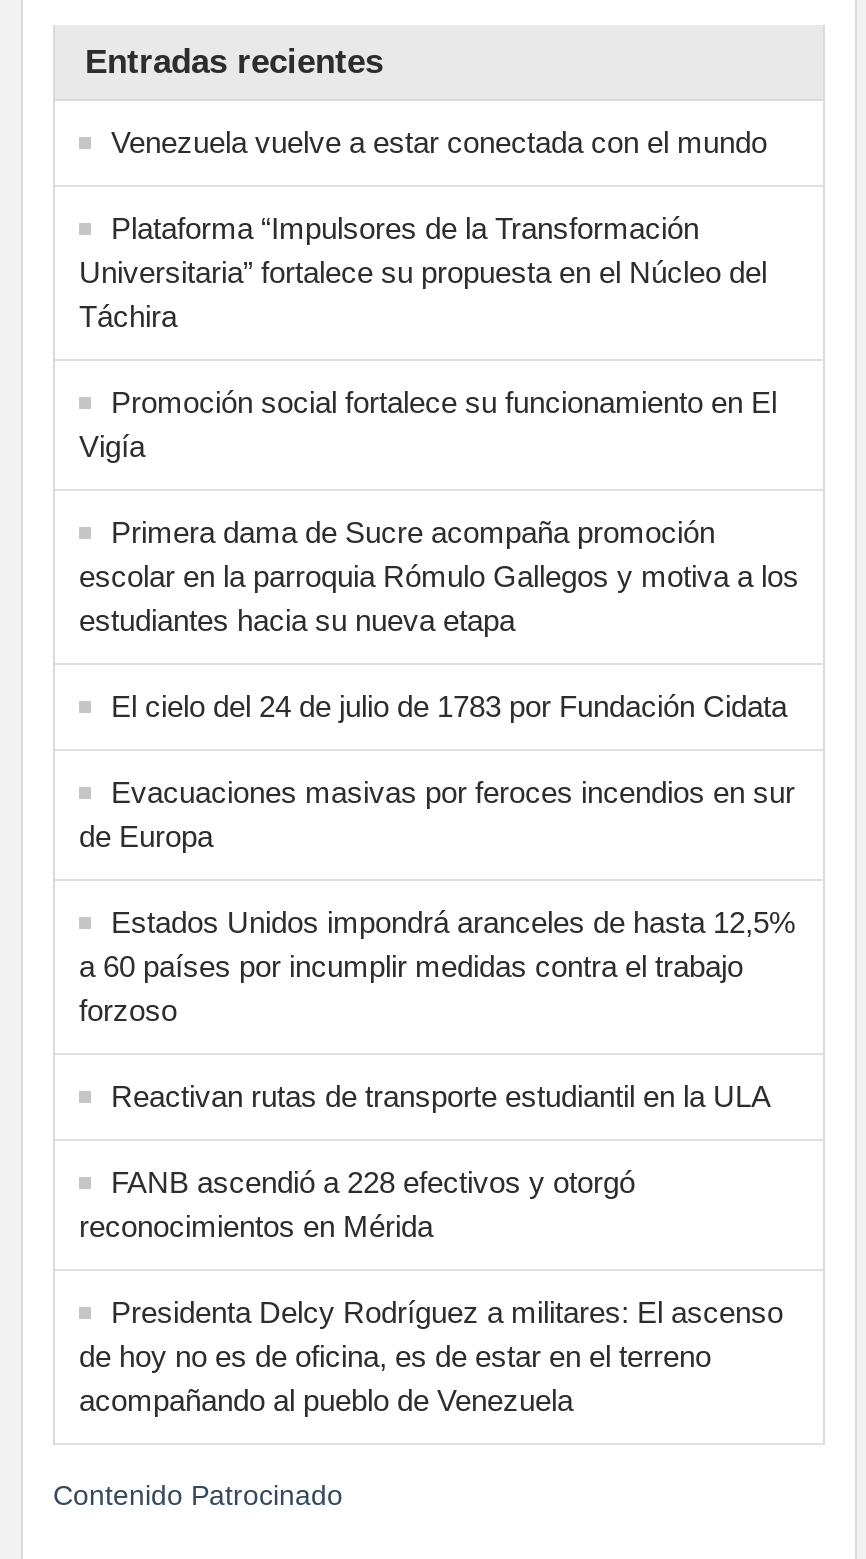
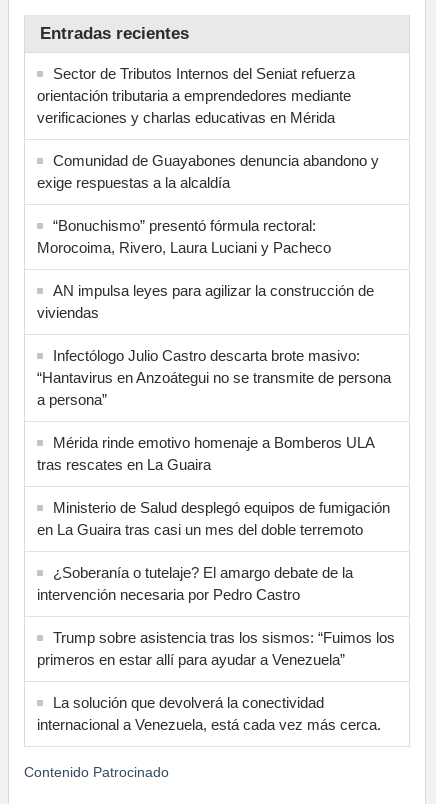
[111,124,767,158] Venezuela vuelve a estar conectada con el mundo -> [37,64,355,125] Sector de Tributos Internos del Seniat refuerza | orientación tributaria a emprendedores mediante | verificaciones y charlas educativas en Mérida
[79,210,767,332] Plataforma “Impulsores de la Transformación | Universitaria” fortalece su propuesta en el Núcleo del | Táchira -> [37,151,379,190] Comunidad de Guayabones denuncia abandono y | exige respuestas a la alcaldía
[79,384,777,462] Promoción social fortalece su funcionamiento en El | Vigía -> [37,216,331,255] “Bonuchismo” presentó fórmula rectoral: | Morocoima, Rivero, Laura Luciani y Pacheco
[79,514,799,636] Primera dama de Sucre acompaña promoción | escolar en la parroquia Rómulo Gallegos y motiva a los | estudiantes hacia su nueva etapa -> [37,281,374,320] AN impulsa leyes para agilizar la construcción de | viviendas
[111,688,787,722] El cielo del 24 de julio de 1783 por Fundación Cidata -> [37,346,391,407] Infectólogo Julio Castro descarta brote masivo: | “Hantavirus en Anzoátegui no se transmite de persona | a persona”
[79,774,795,852] Evacuaciones masivas por feroces incendios en sur | de Europa -> [37,433,374,472] Mérida rinde emotivo homenaje a Bomberos ULA | tras rescates en La Guaira
[79,904,795,1026] Estados Unidos impondrá aranceles de hasta 12,5% | a 60 países por incumplir medidas contra el trabajo | forzoso -> [37,498,390,537] Ministerio de Salud desplegó equipos de fumigación | en La Guaira tras casi un mes del doble terremoto
[111,1078,771,1112] Reactivan rutas de transporte estudiantil en la ULA -> [37,563,353,602] ¿Soberanía o tutelaje? El amargo debate de la | intervención necesaria por Pedro Castro
[79,1164,635,1242] FANB ascendió a 228 efectivos y otorgó | reconocimientos en Mérida -> [37,628,395,667] Trump sobre asistencia tras los sismos: “Fuimos los | primeros en estar allí para ayudar a Venezuela”
[79,1294,783,1416] Presidenta Delcy Rodríguez a militares: El ascenso | de hoy no es de oficina, es de estar en el terreno | acompañando al pueblo de Venezuela -> [37,693,381,732] La solución que devolverá la conectividad | internacional a Venezuela, está cada vez más cerca.

